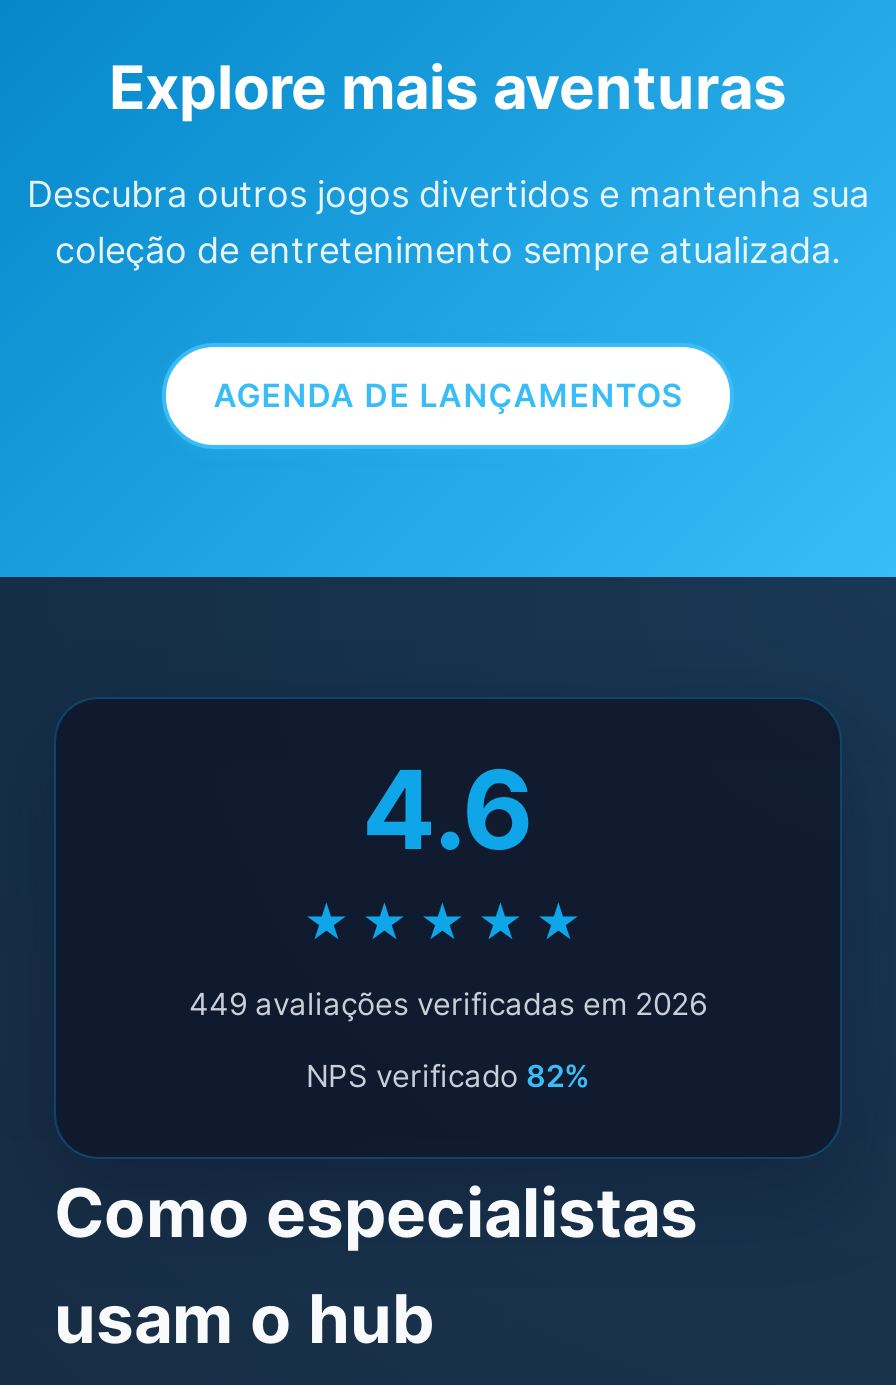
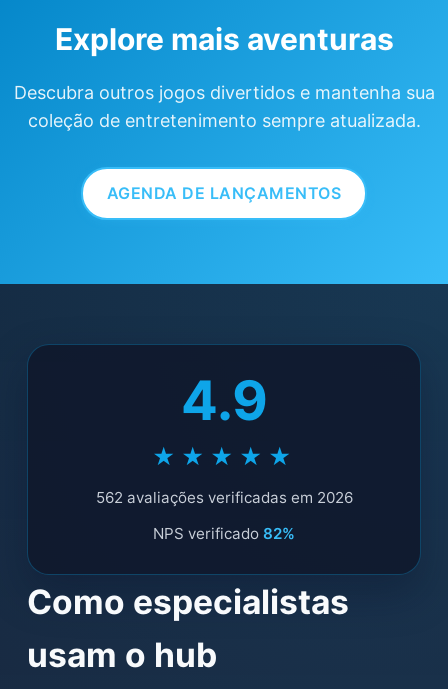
[362,743,534,875] 4.6 -> [180,367,267,433] 4.9
[189,985,707,1023] 449 avaliações verificadas em 2026 -> [95,488,352,507] 562 avaliações verificadas em 2026

